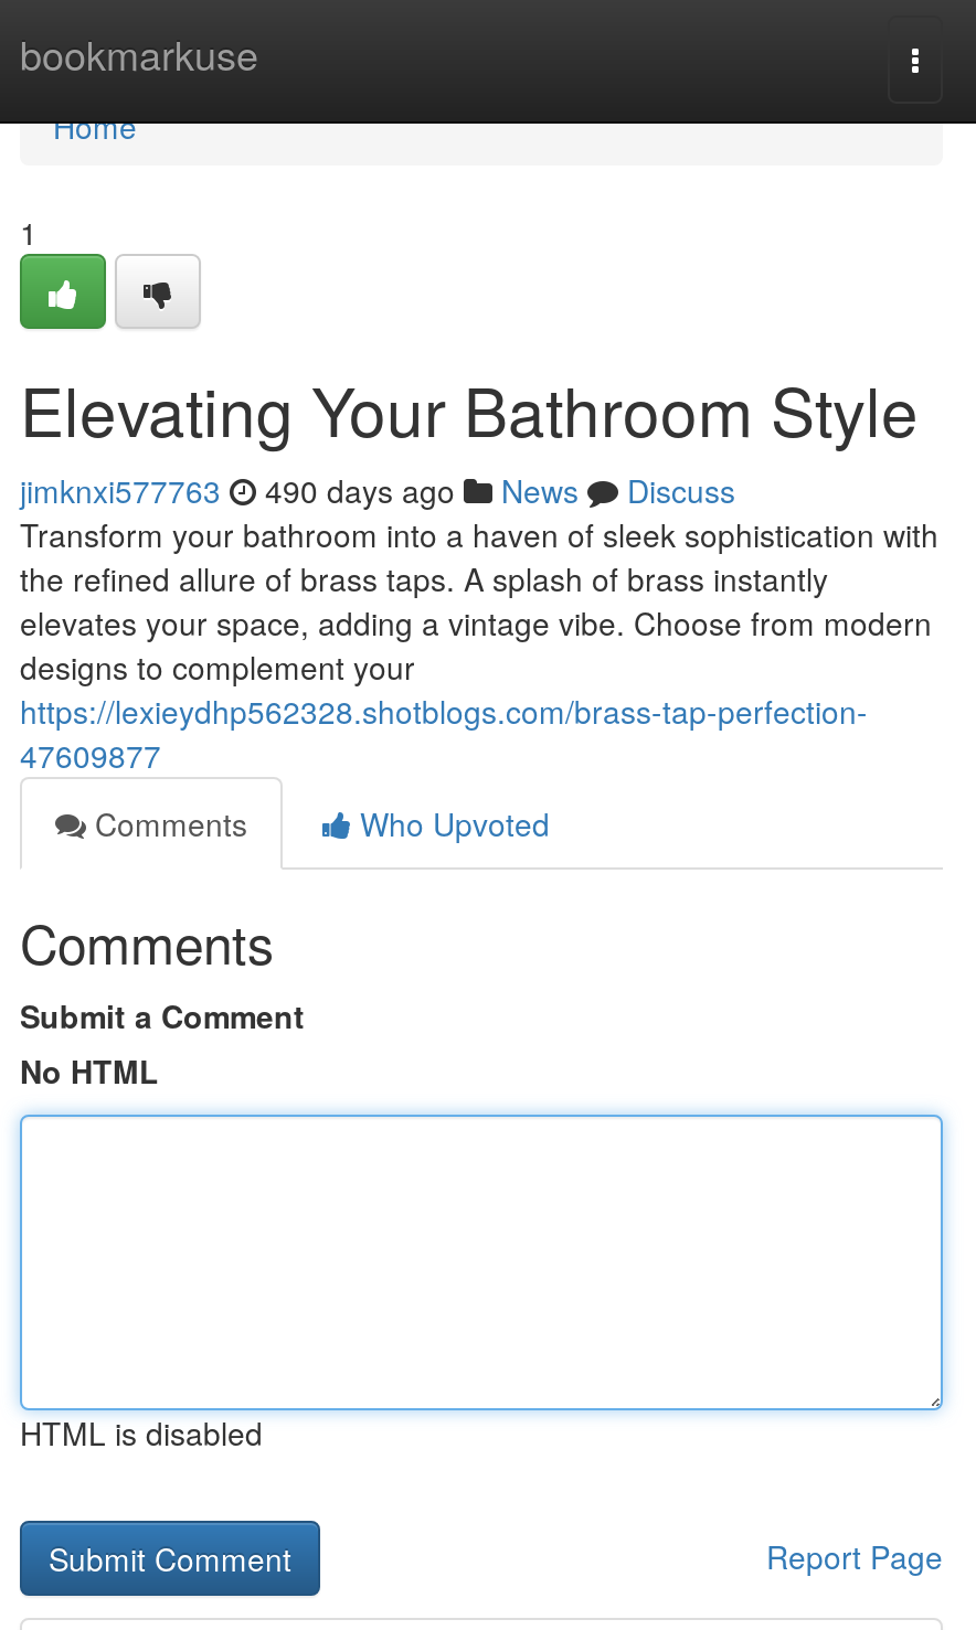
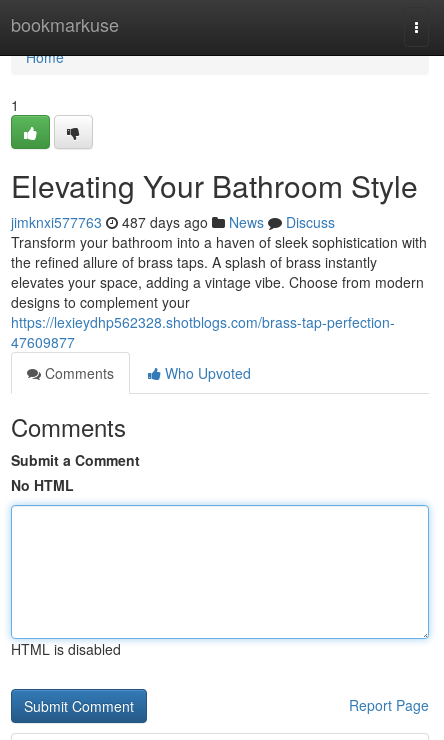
[20,468,735,512] jimknxi577763 490 days ago News Discuss -> [11,212,335,232] jimknxi577763 487 days ago News Discuss

